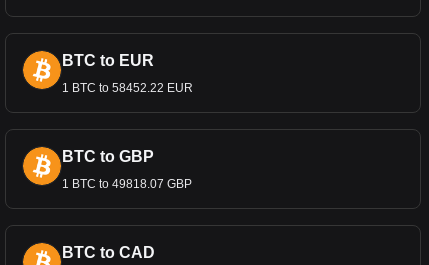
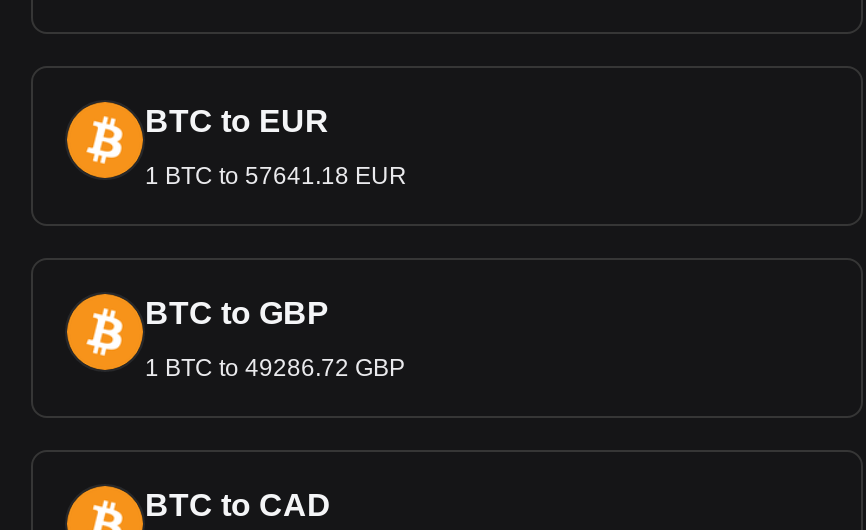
[62,81,193,95] 1 BTC to 58452.22 EUR -> [145,162,407,190] 1 BTC to 57641.18 EUR
[62,177,192,191] 1 BTC to 49818.07 GBP -> [145,354,405,382] 1 BTC to 49286.72 GBP

